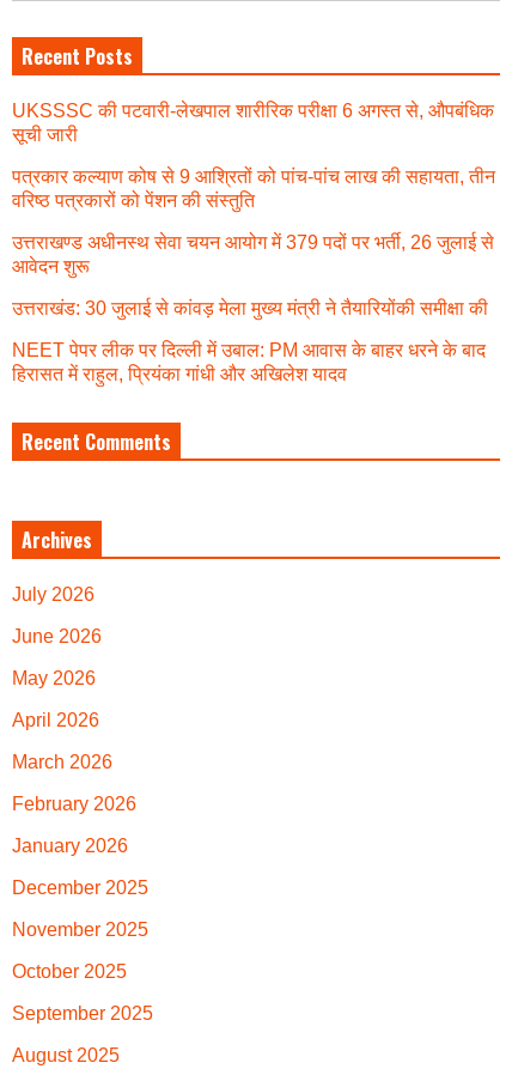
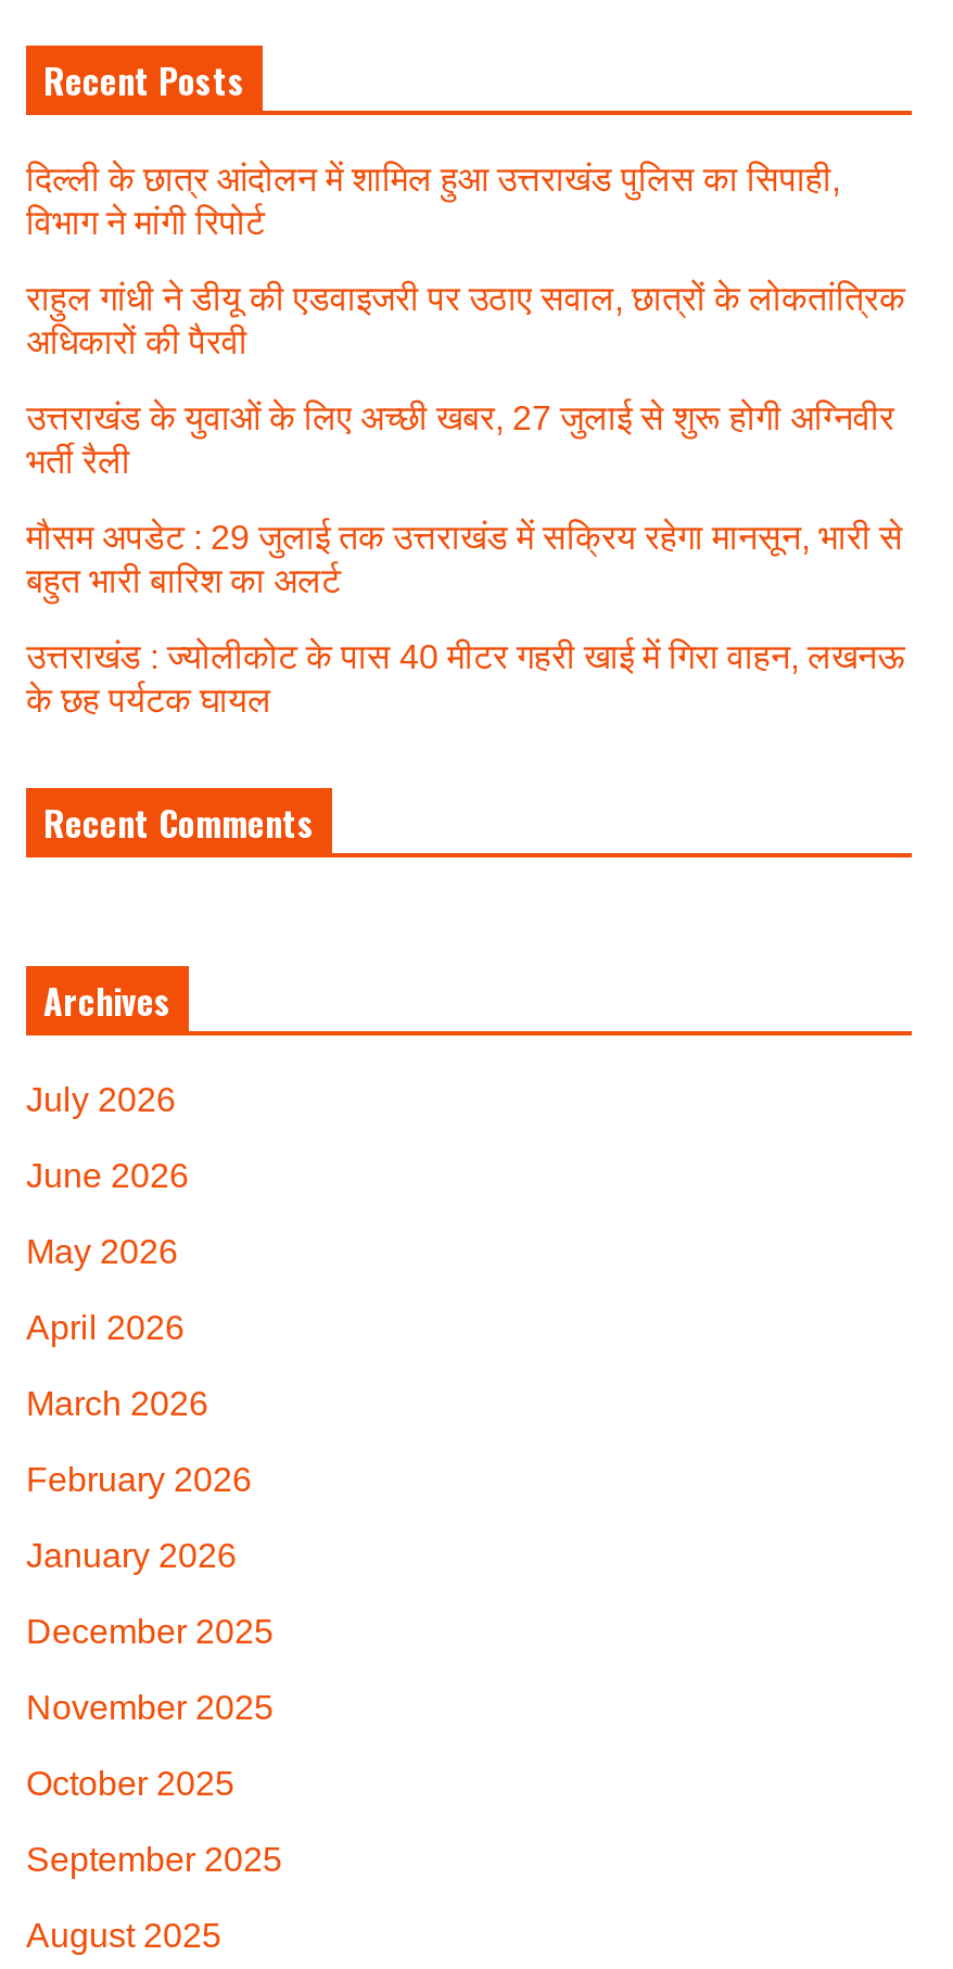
[12,100,494,144] UKSSSC की पटवारी-लेखपाल शारीरिक परीक्षा 6 अगस्त से, औपबंधिक | सूची जारी -> [26,162,840,242] दिल्ली के छात्र आंदोलन में शामिल हुआ उत्तराखंड पुलिस का सिपाही, | विभाग ने मांगी रिपोर्ट
[12,166,495,210] पत्रकार कल्याण कोष से 9 आश्रितों को पांच-पांच लाख की सहायता, तीन | वरिष्ठ पत्रकारों को पेंशन की संस्तुति -> [26,282,905,362] राहुल गांधी ने डीयू की एडवाइजरी पर उठाए सवाल, छात्रों के लोकतांत्रिक | अधिकारों की पैरवी
[12,232,494,276] उत्तराखण्ड अधीनस्थ सेवा चयन आयोग में 379 पदों पर भर्ती, 26 जुलाई से | आवेदन शुरू -> [26,401,894,481] उत्तराखंड के युवाओं के लिए अच्छी खबर, 27 जुलाई से शुरू होगी अग्निवीर | भर्ती रैली
[12,298,488,318] उत्तराखंड: 30 जुलाई से कांवड़ मेला मुख्य मंत्री ने तैयारियों‌की समीक्षा की -> [26,520,903,601] मौसम अपडेट : 29 जुलाई तक उत्तराखंड में सक्रिय रहेगा मानसून, भारी से | बहुत भारी बारिश का अलर्ट
[12,340,486,384] NEET पेपर लीक पर दिल्ली में उबाल: PM आवास के बाहर धरने के बाद | हिरासत में राहुल, प्रियंका गांधी और अखिलेश यादव -> [26,640,905,720] उत्तराखंड : ज्योलीकोट के पास 40 मीटर गहरी खाई में गिरा वाहन, लखनऊ | के छह पर्यटक घायल

